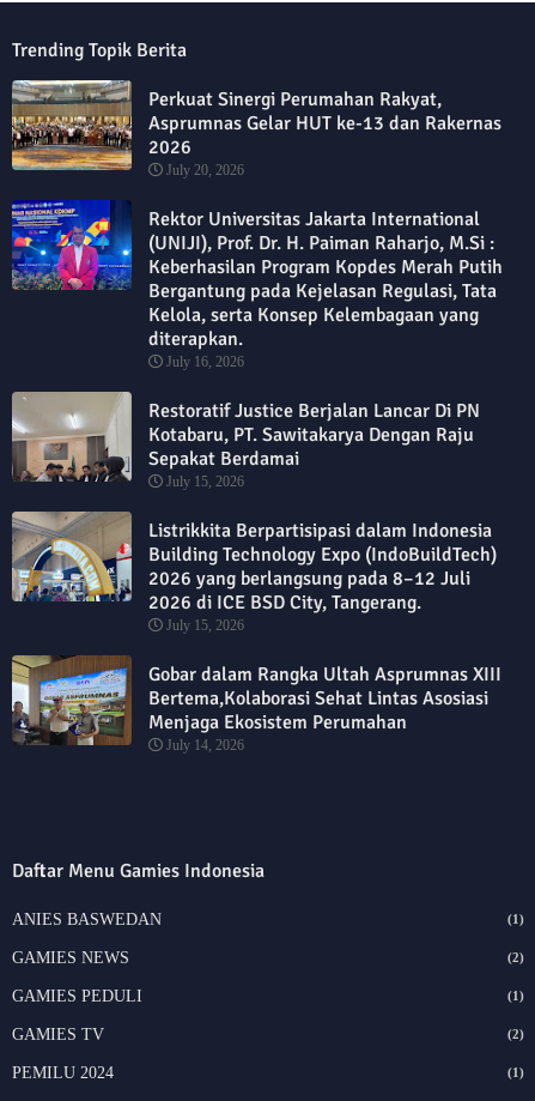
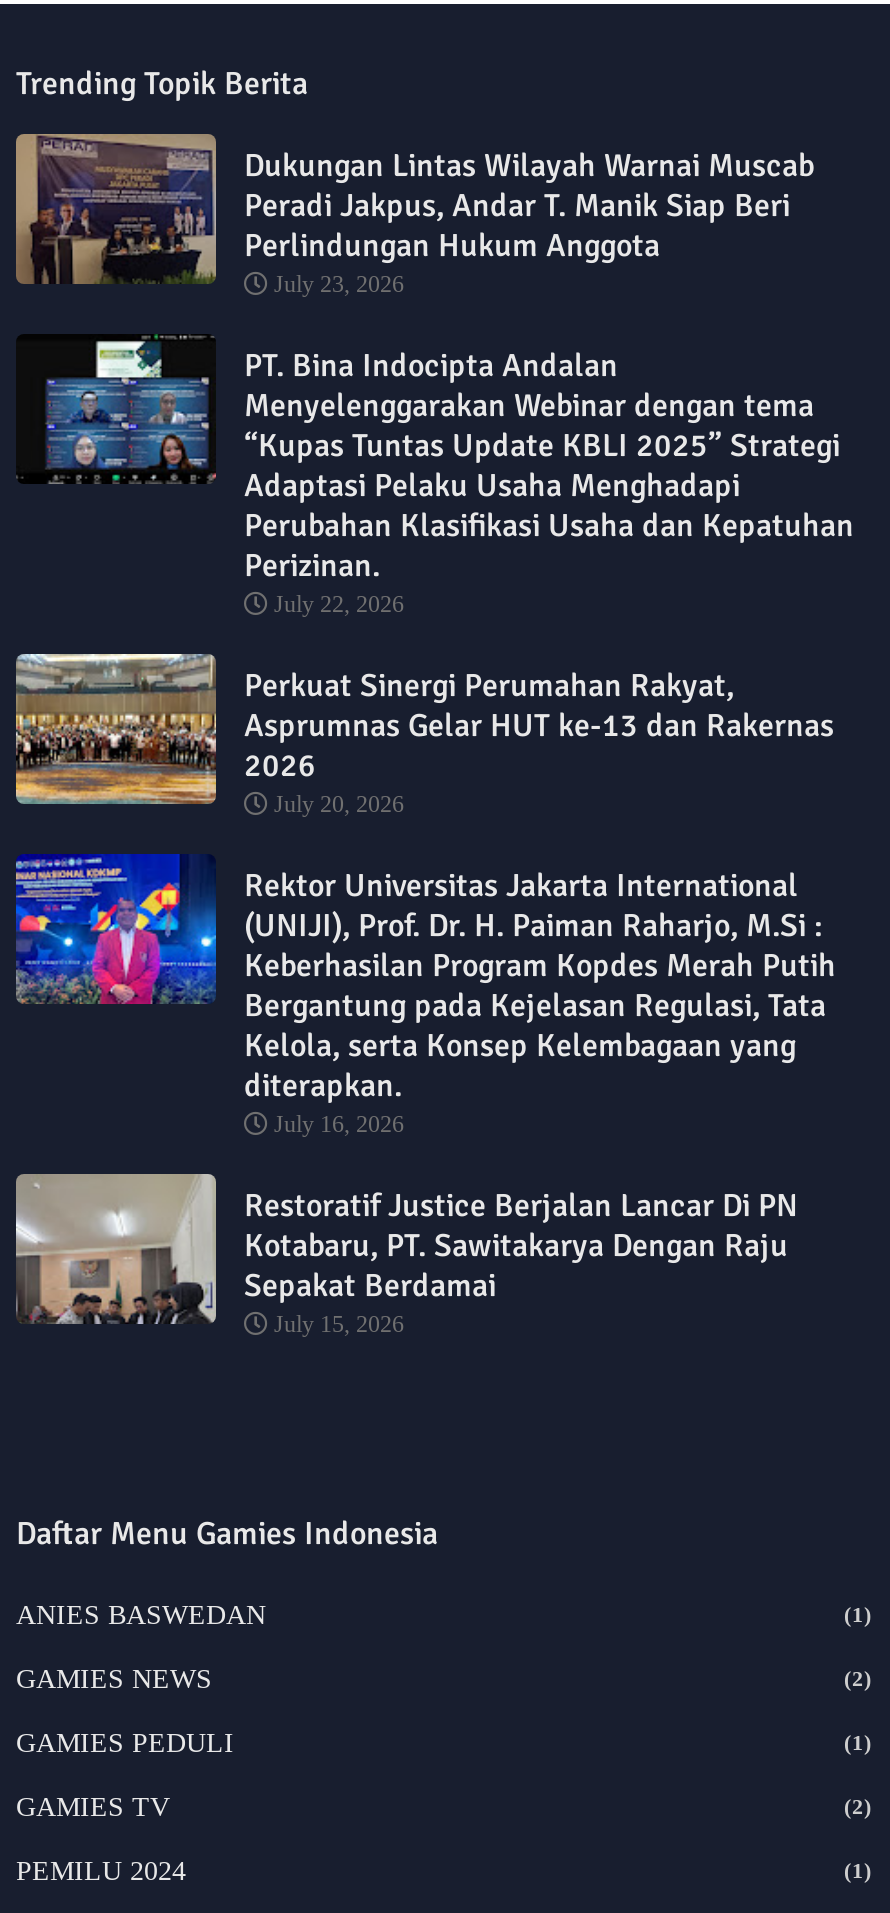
none -> [16,132,854,618] [image] | Dukungan Lintas Wilayah Warnai Muscab | Peradi Jakpus, Andar T. Manik Siap Beri | Perlindungan Hukum Anggota | July 23, 2026 | PT. Bina Indocipta Andalan | Menyelenggarakan Webinar dengan tema | “Kupas Tuntas Update KBLI 2025” Strategi | Adaptasi Pelaku Usaha Menghadapi | Perubahan Klasifikasi Usaha dan Kepatuhan | Perizinan. | July 22, 2026
none -> [16,334,216,484] [image]
moved [10,79,503,490] -> [12,652,836,1338]: [image] | Perkuat Sinergi Perumahan Rakyat, | Asprumnas Gelar HUT ke-13 dan Rakernas | ... | Sepakat Berdamai | July 15, 2026
[11,510,501,753] [image] | Listrikkita Berpartisipasi dalam Indonesia | Building Technology Expo (IndoBuildTech) | 2026 yang berlangsung pada 8–12 Juli | 2026 di ICE BSD City, Tangerang. | July 15, 2026 | Gobar dalam Rangka Ultah Asprumnas XIII | Bertema,Kolaborasi Sehat Lintas Asosiasi | Menjaga Ekosistem Perumahan | July 14, 2026 -> none
[11,655,132,746] [image] -> none

